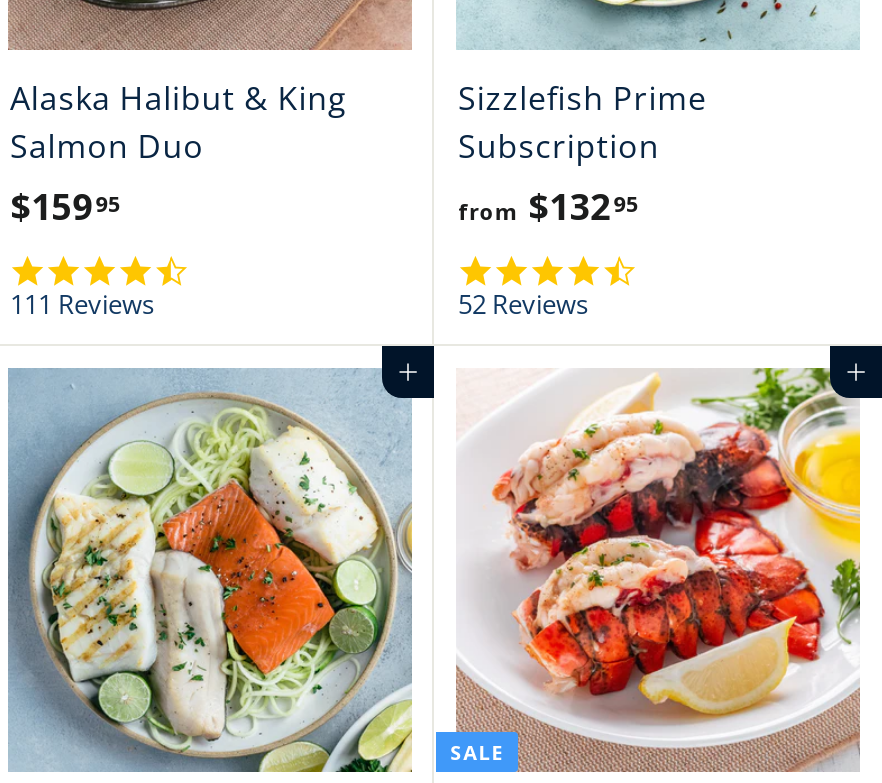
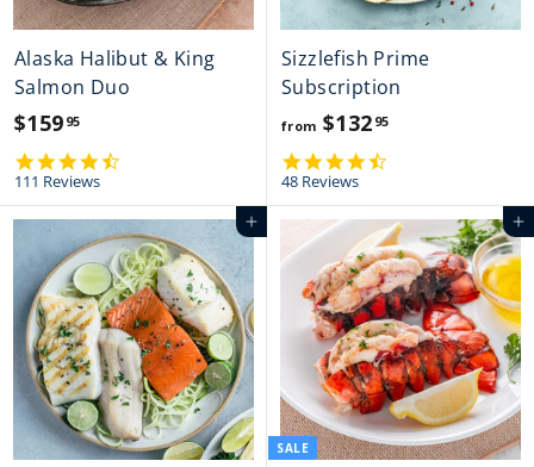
[458,287,588,323] 52 Reviews -> [281,171,359,192] 48 Reviews

